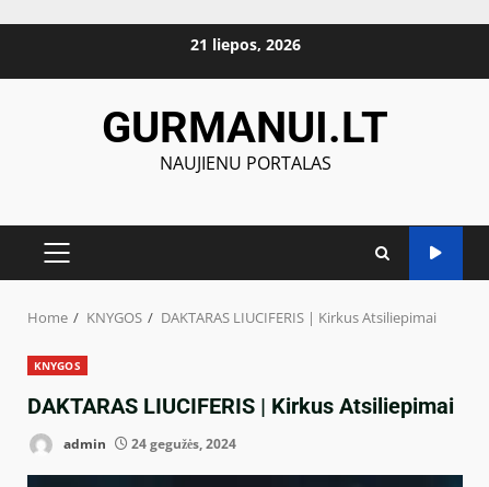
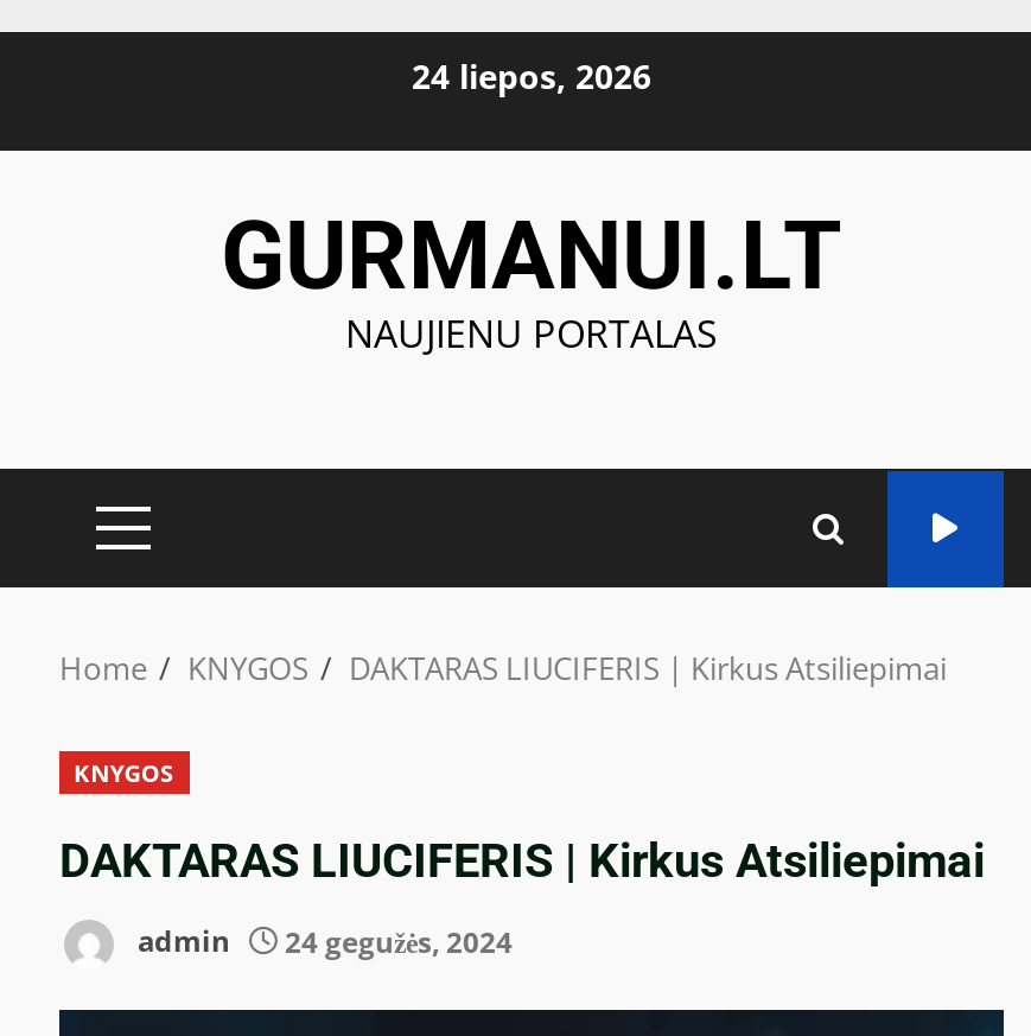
[190,33,300,54] 21 liepos, 2026 -> [412,52,651,97] 24 liepos, 2026

